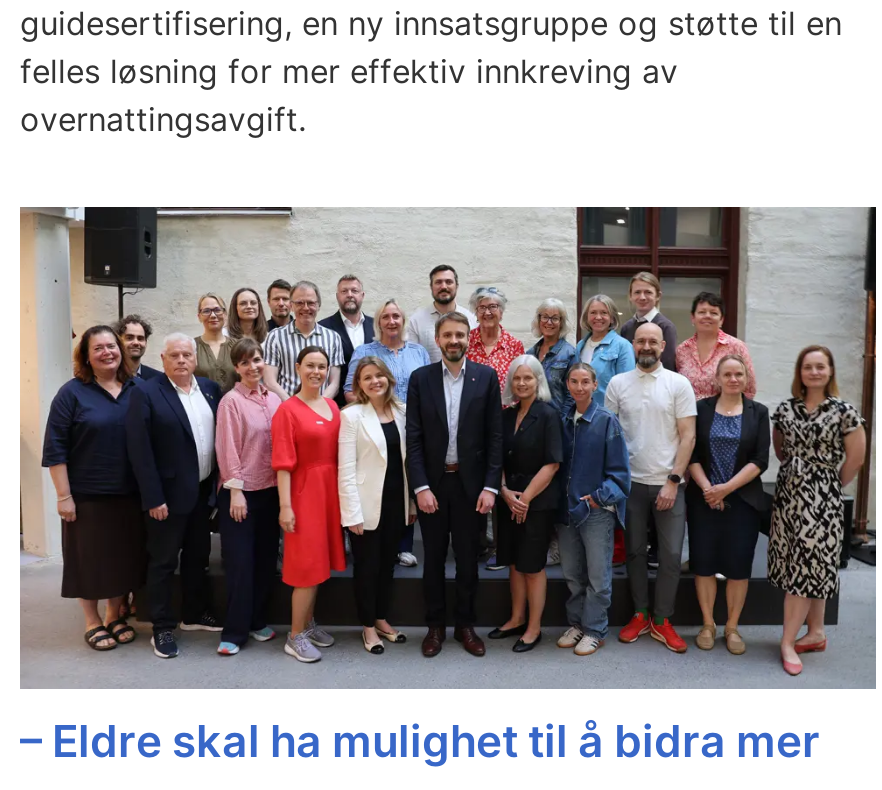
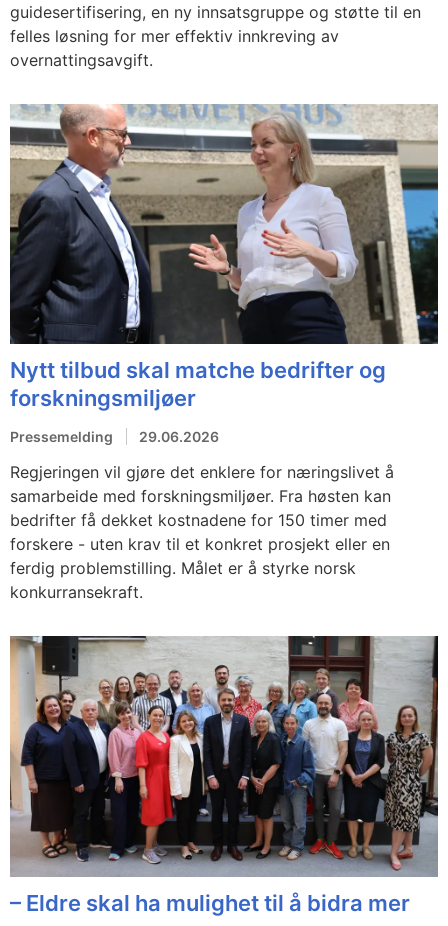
none -> [9,104,439,602] [image] | Nytt tilbud skal matche bedrifter og | forskningsmiljøer | Pressemelding | 29.06.2026 | Regjeringen vil gjøre det enklere for næringslivet å | samarbeide med forskningsmiljøer. Fra høsten kan | bedrifter få dekket kostnadene for 150 timer med | forskere - uten krav til et konkret prosjekt eller en | ferdig problemstilling. Målet er å styrke norsk | konkurransekraft.

